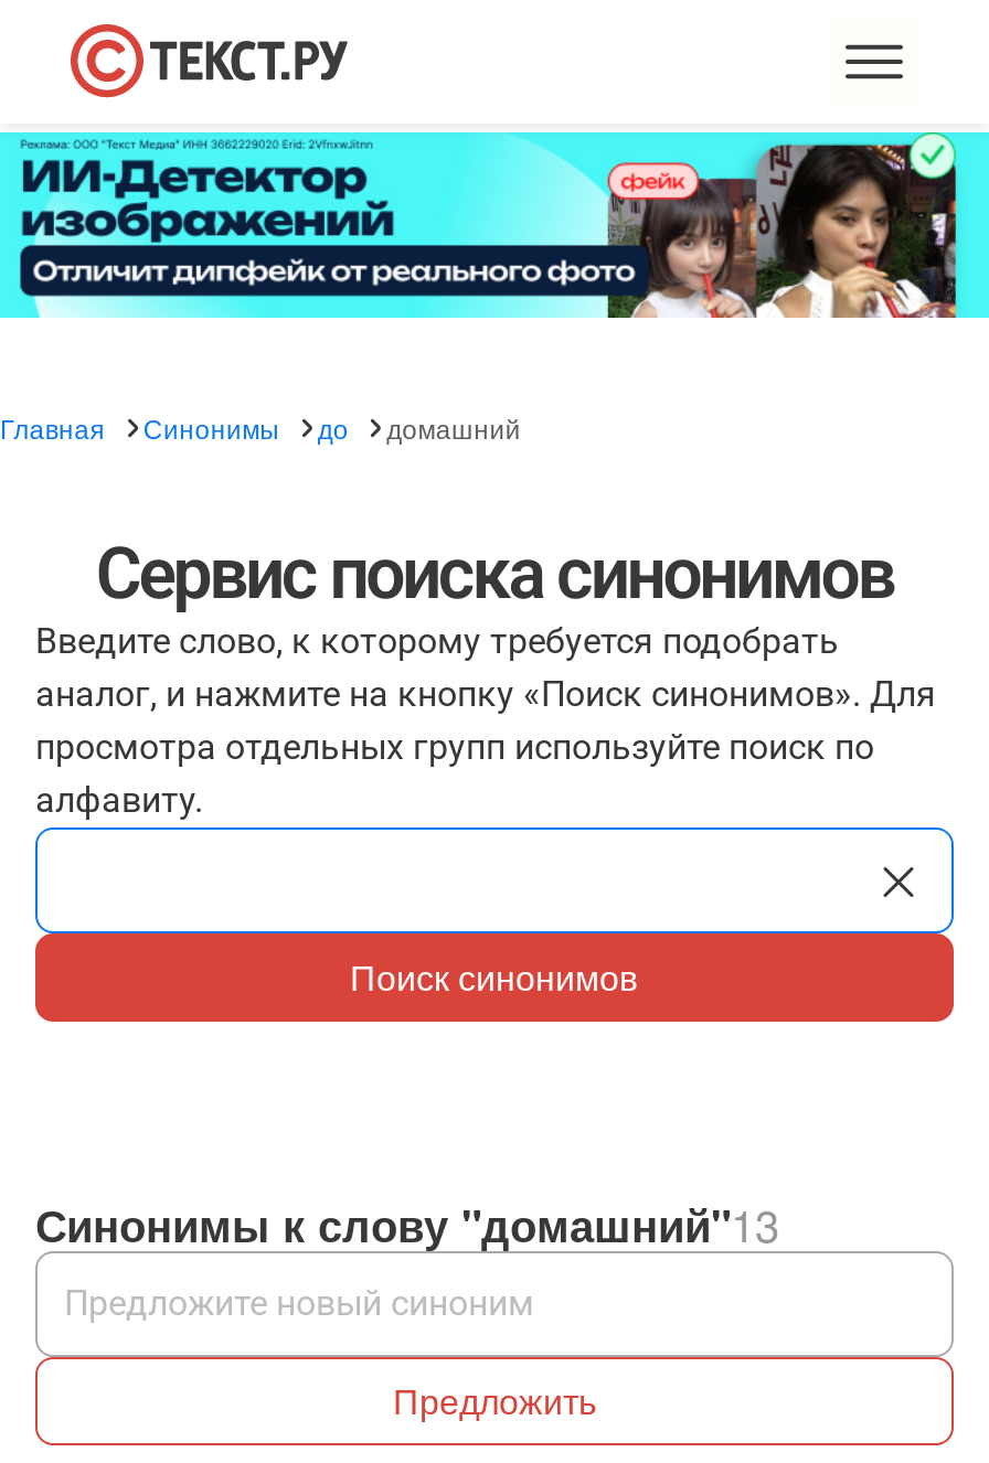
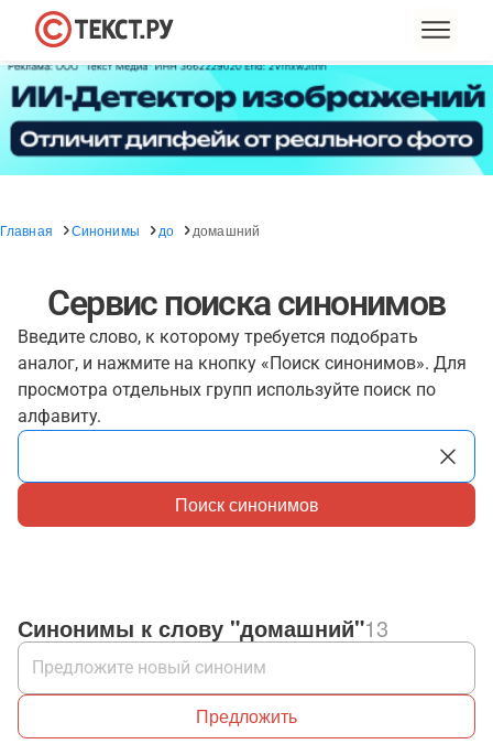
[7,130,969,320] [image] -> [3,64,486,176] [image]

